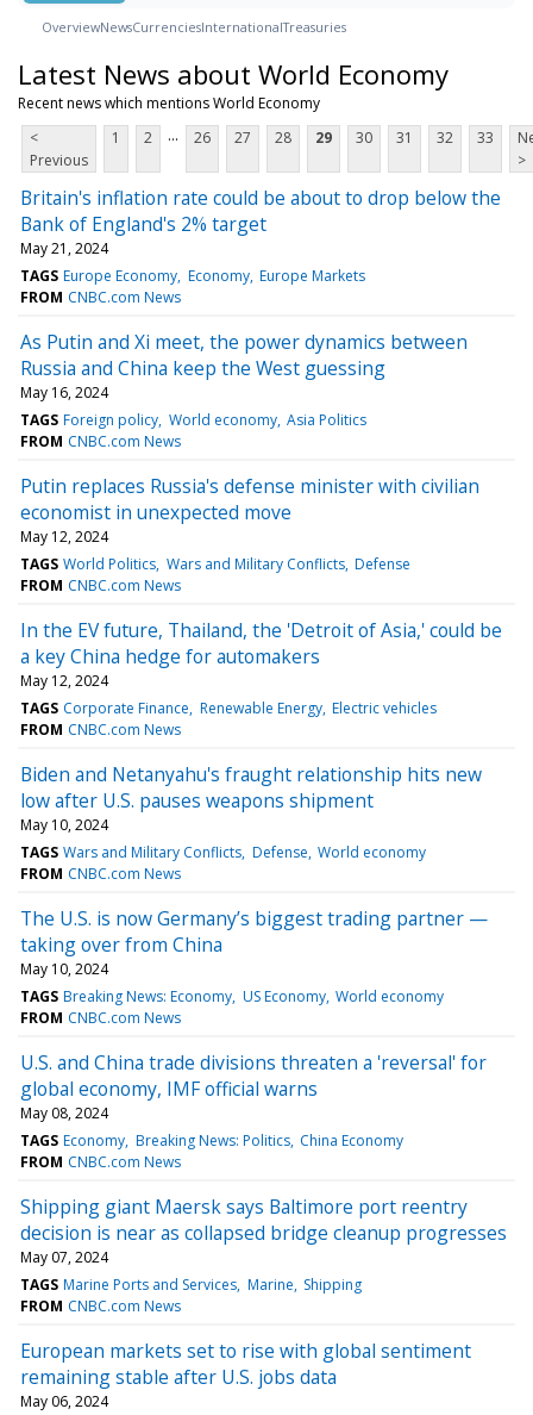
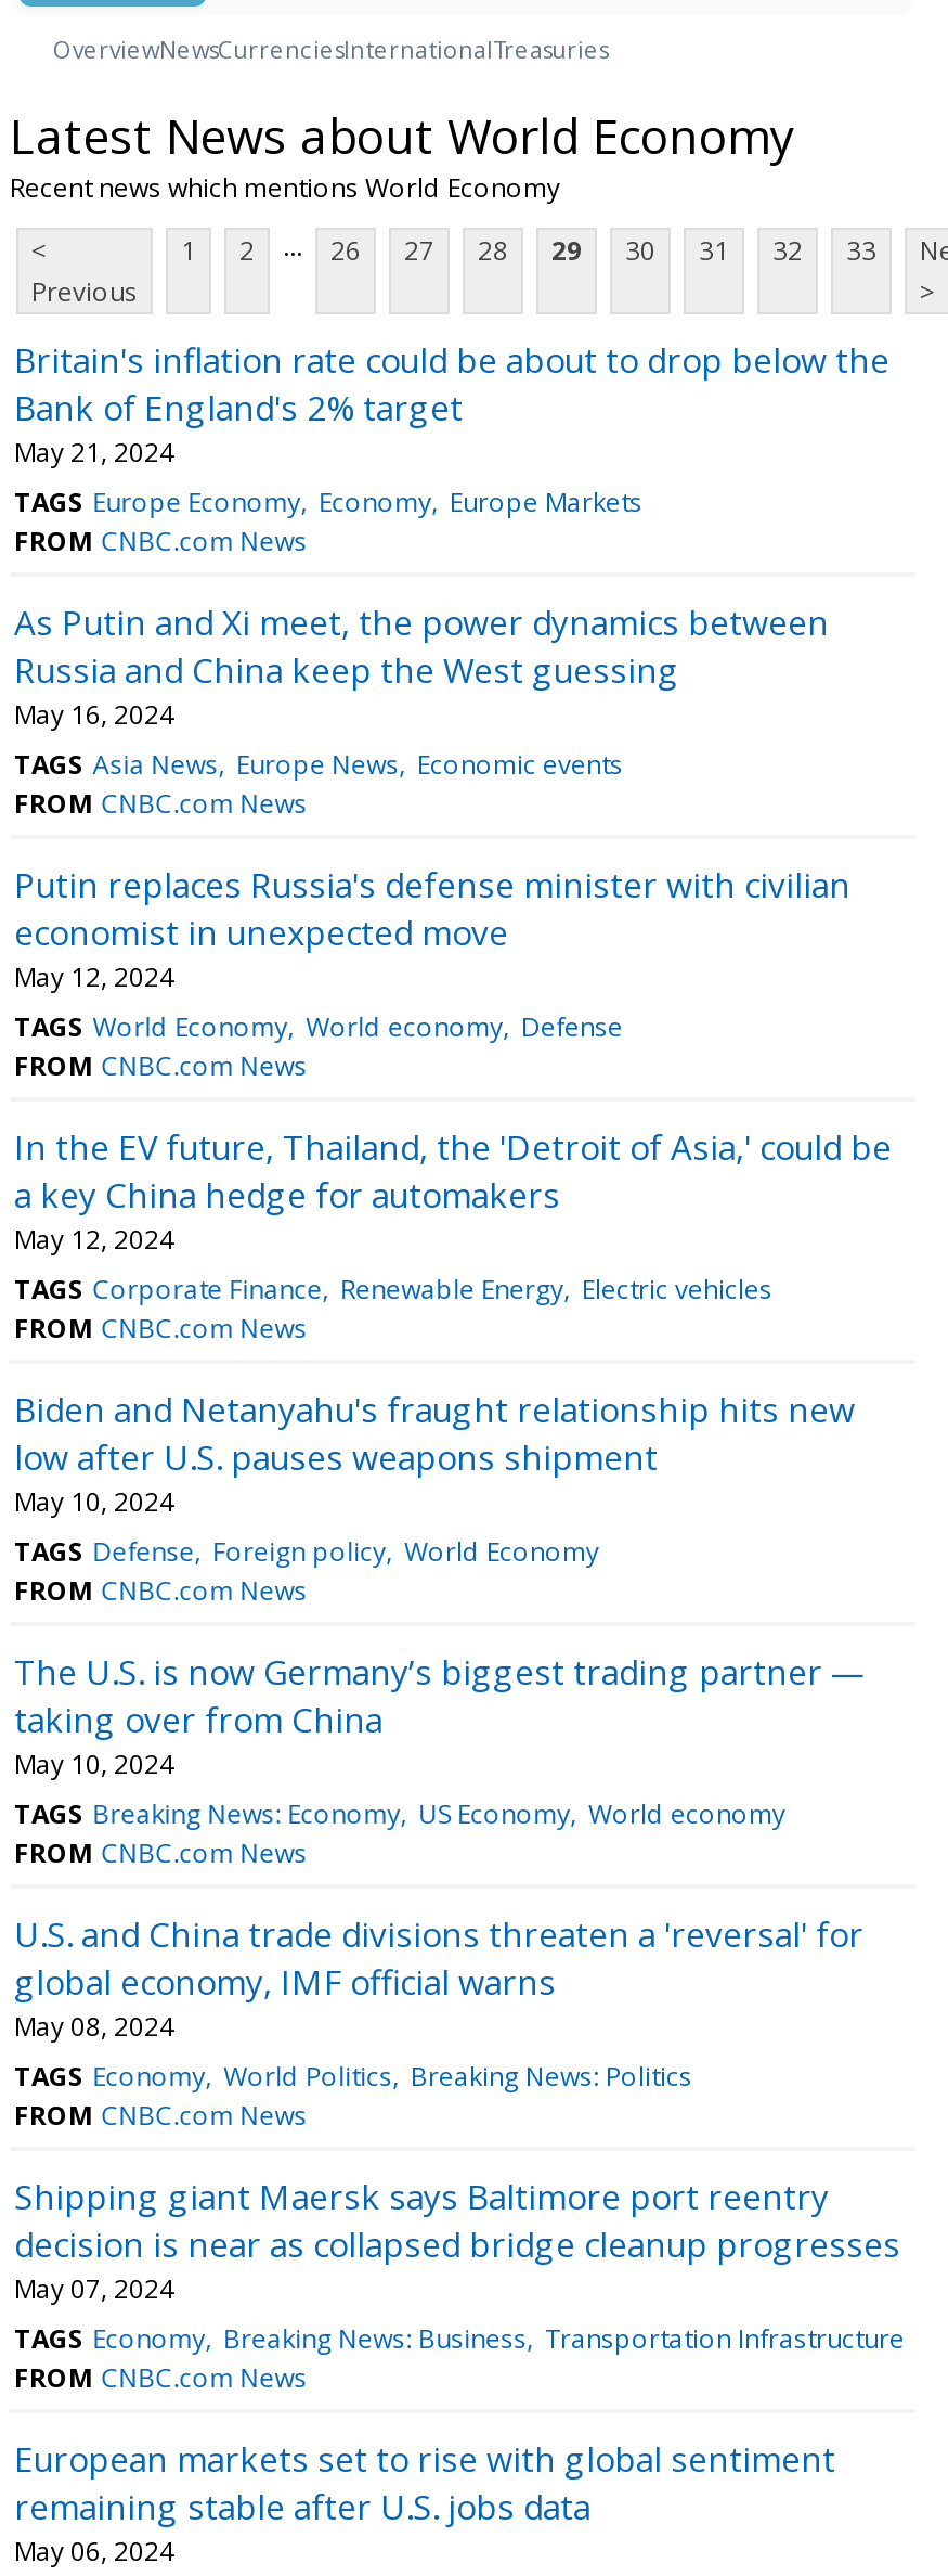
[20,409,366,430] TAGS Foreign policy World economy Asia Politics -> [14,745,623,782] TAGS Asia News Europe News Economic events
[20,554,410,574] TAGS World Politics Wars and Military Conflicts Defense -> [14,1008,623,1045] TAGS World Economy World economy Defense
[20,842,426,862] TAGS Wars and Military Conflicts Defense World economy -> [14,1533,599,1569] TAGS Defense Foreign policy World Economy
[20,1130,403,1150] TAGS Economy Breaking News: Politics China Economy -> [14,2057,692,2094] TAGS Economy World Politics Breaking News: Politics
[20,1274,362,1294] TAGS Marine Ports and Services Marine Shipping -> [14,2320,904,2357] TAGS Economy Breaking News: Business Transportation Infrastructure

